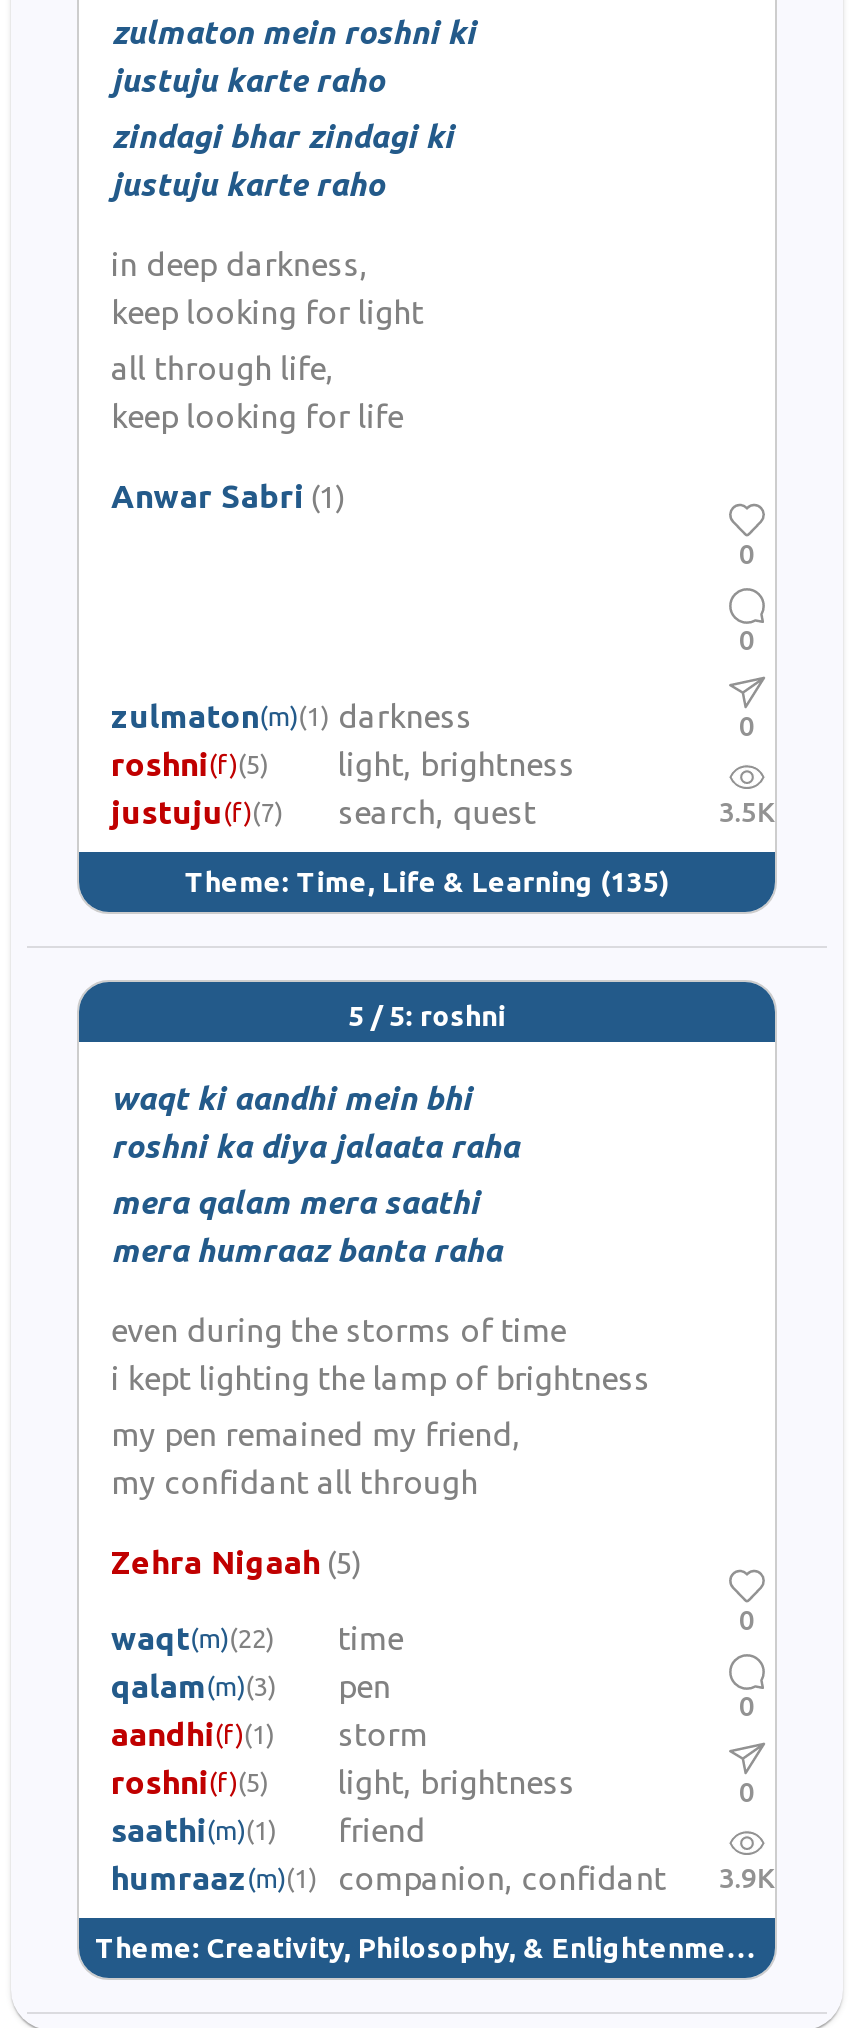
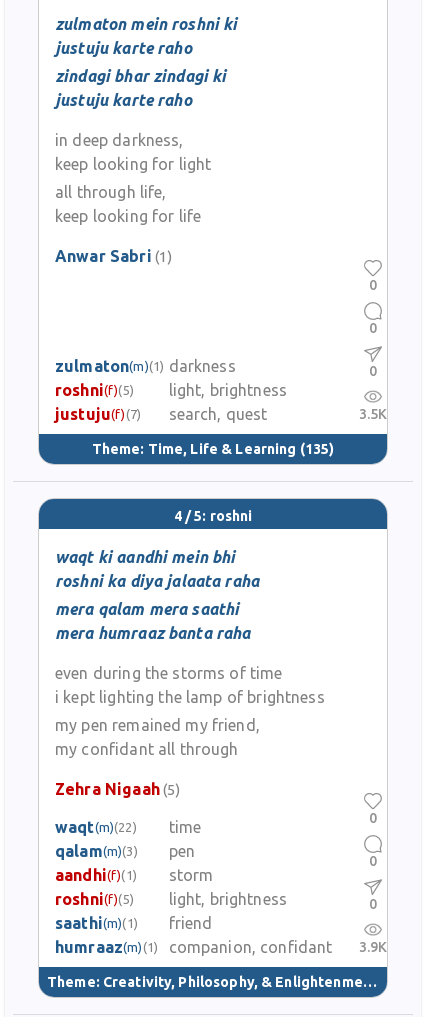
[348,1001,506,1033] 5 / 5: roshni -> [174,508,252,524] 4 / 5: roshni

